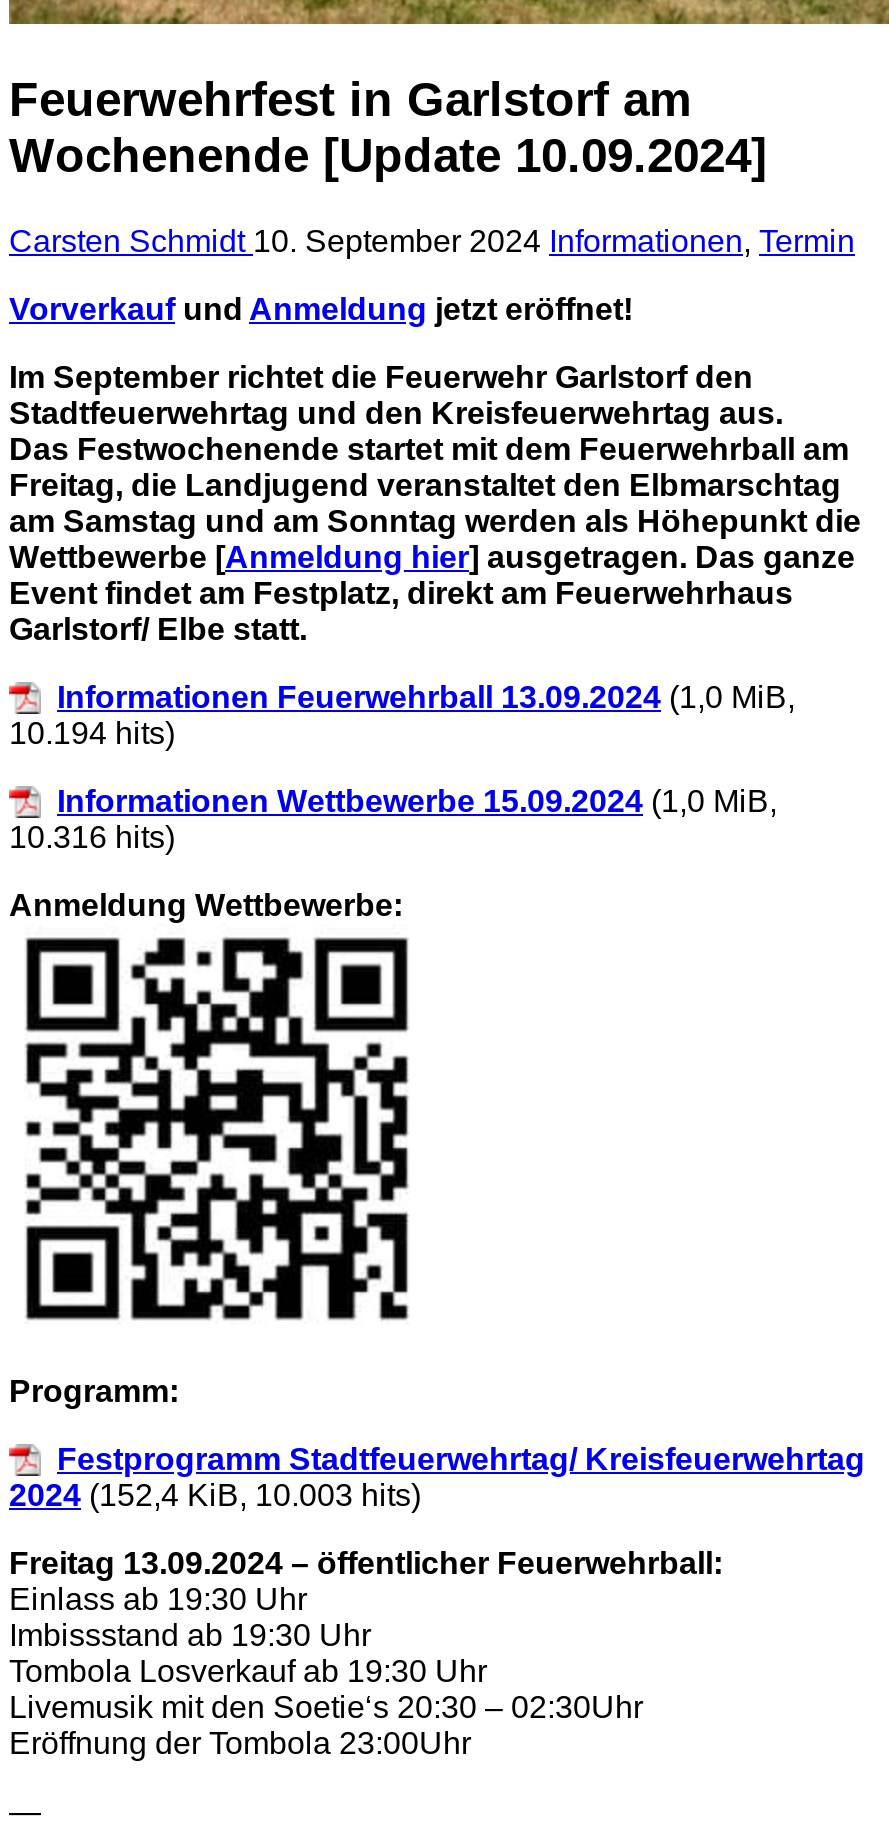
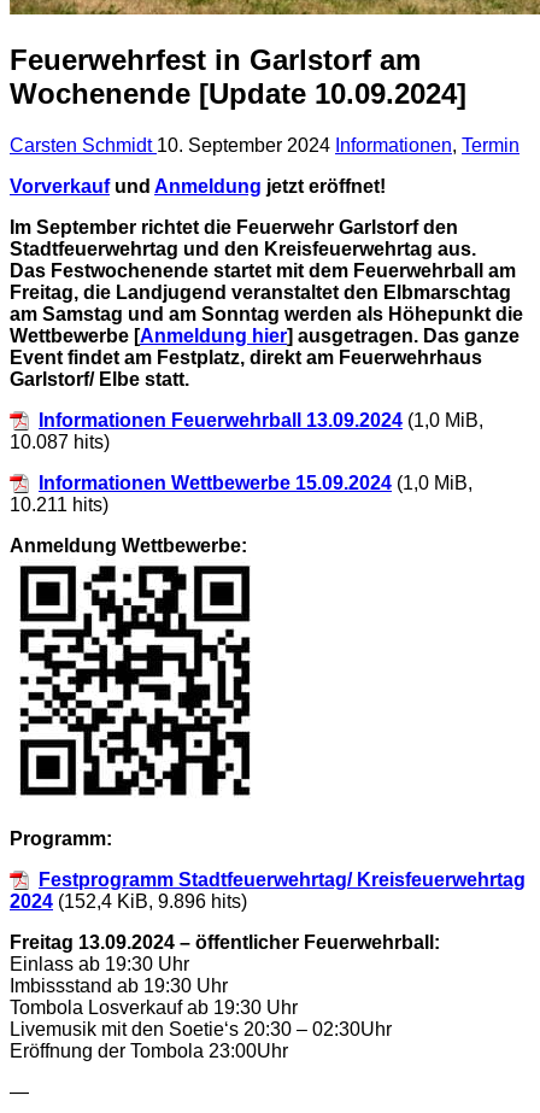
[9,715,175,749] 10.194 hits) -> [10,431,110,452] 10.087 hits)
[9,819,175,853] 10.316 hits) -> [10,494,108,514] 10.211 hits)
[9,1477,421,1511] 2024 (152,4 KiB, 10.003 hits) -> [10,891,247,911] 2024 (152,4 KiB, 9.896 hits)

